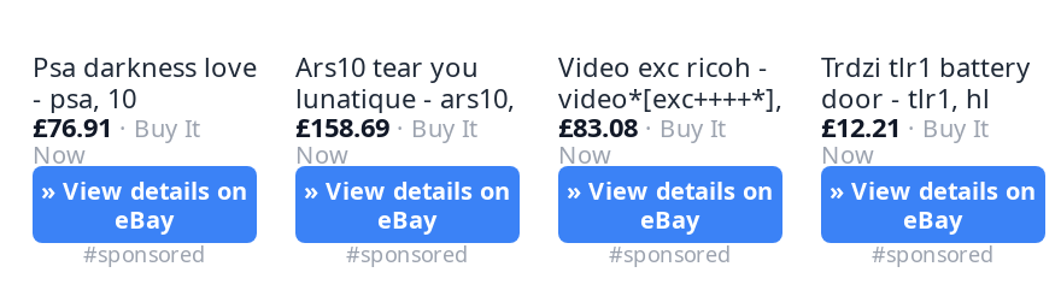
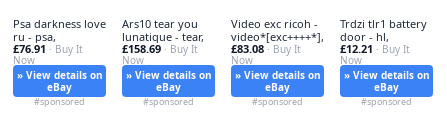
[33,80,136,116] - psa, 10 -> [13,29,56,44] ru - psa,
[295,80,515,116] lunatique - ars10, -> [122,29,204,44] lunatique - tear,
[821,80,990,116] door - tlr1, hl -> [340,29,389,44] door - hl,

